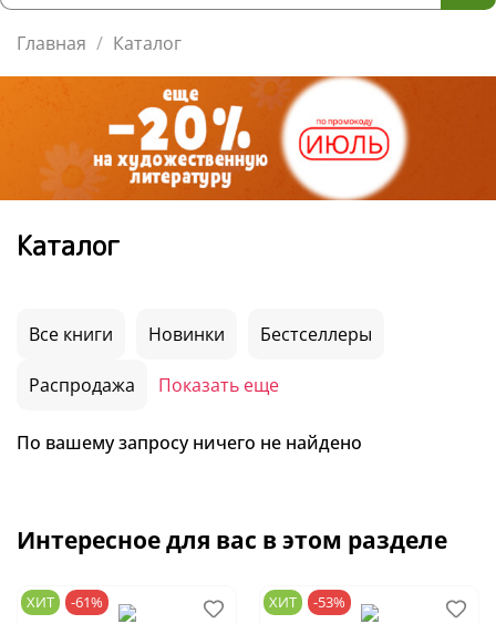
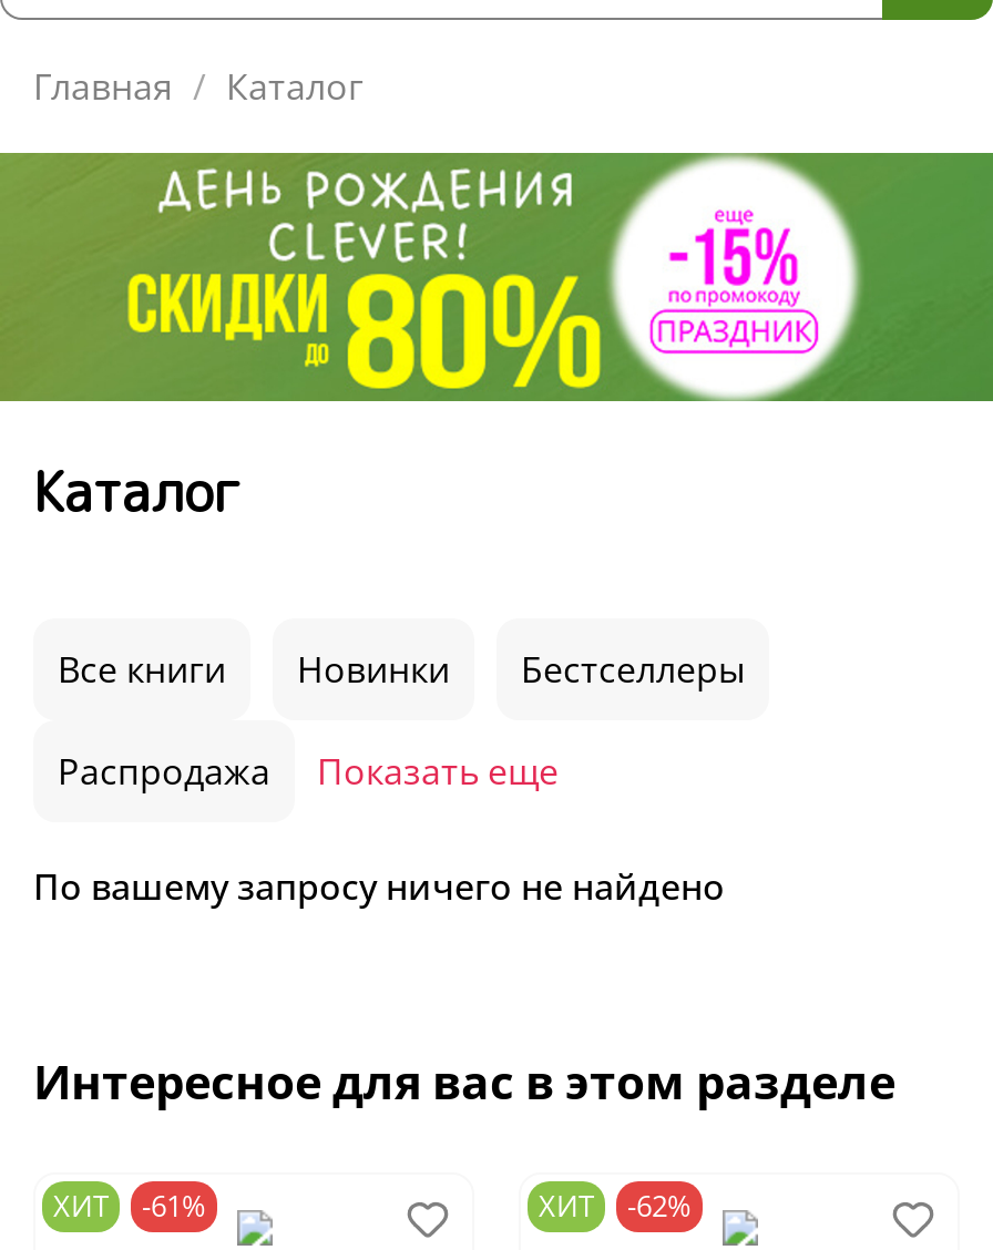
[3,75,493,201] [image] -> [7,151,986,403] [image]
[269,592,345,612] ХИТ -53% -> [539,1186,692,1226] ХИТ -62%

